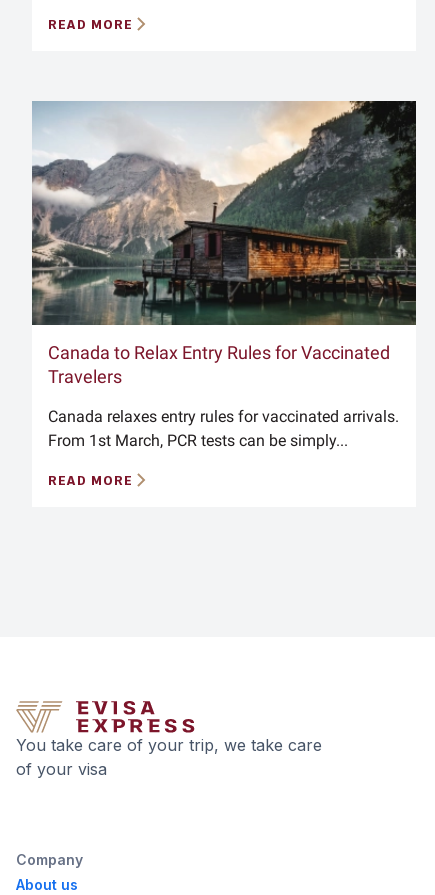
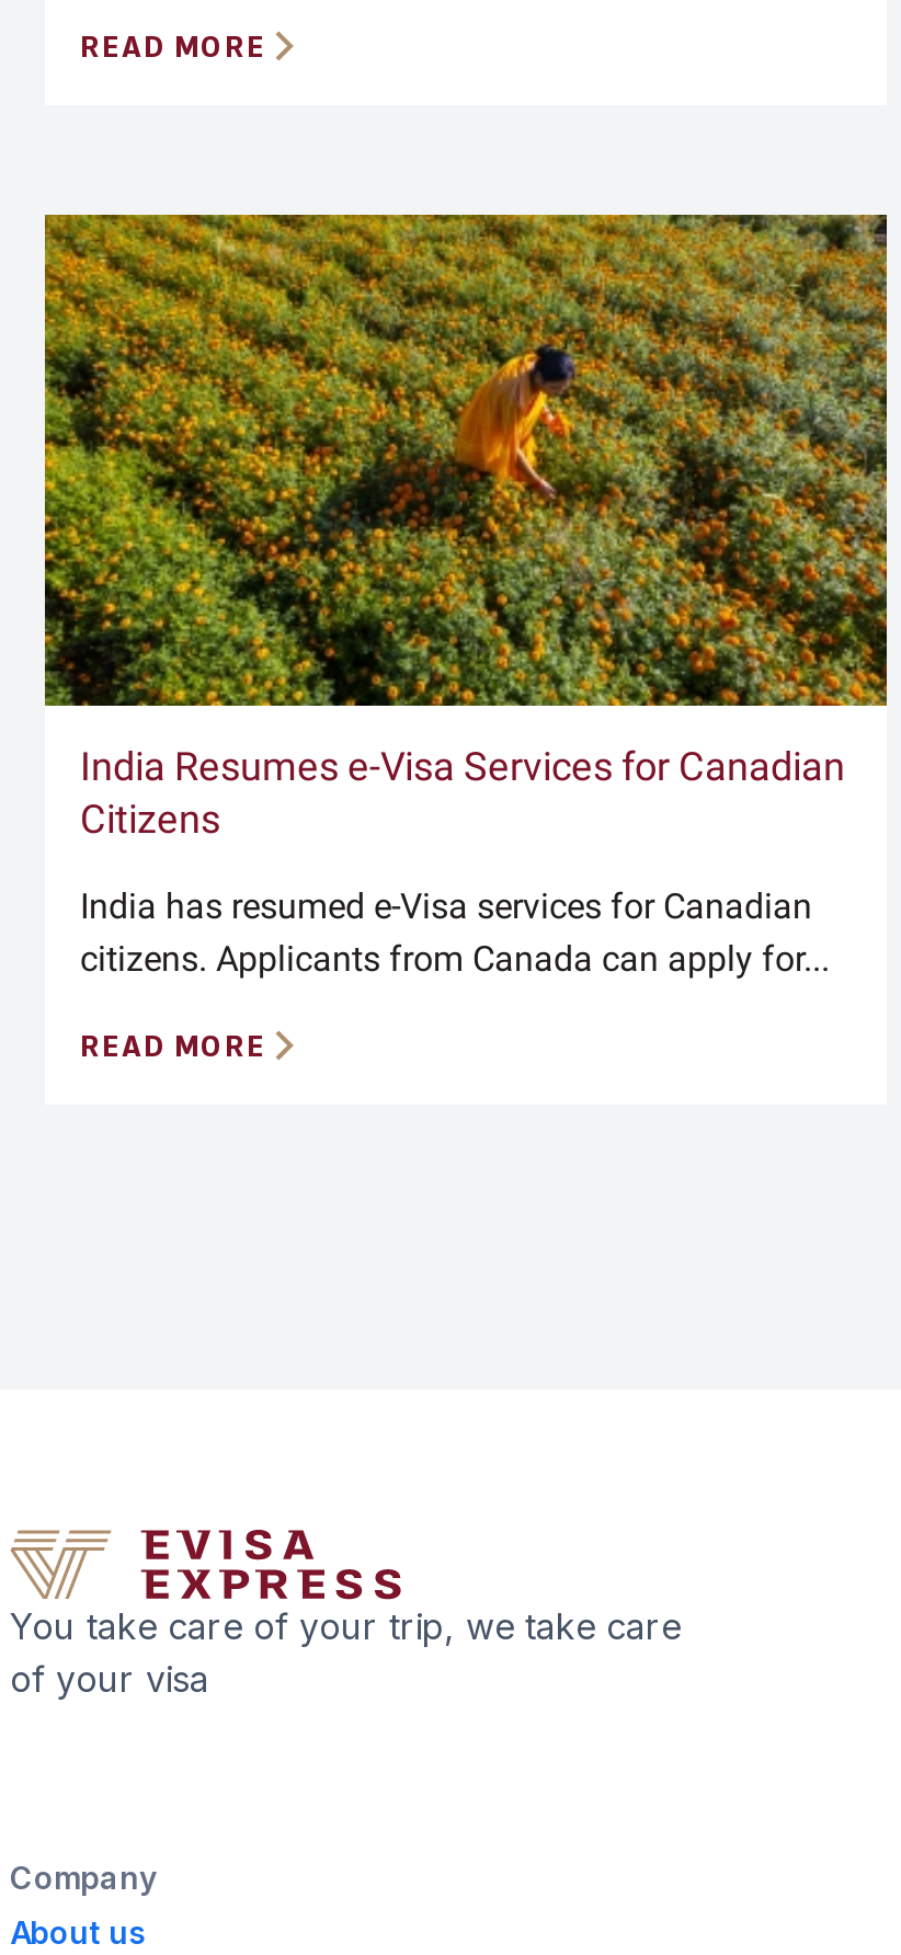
[31,100,417,387] [image] | Canada to Relax Entry Rules for Vaccinated | Travelers -> [43,213,889,841] [image] | India Resumes e-Visa Services for Canadian | Citizens
[48,407,399,450] Canada relaxes entry rules for vaccinated arrivals. | From 1st March, PCR tests can be simply... -> [80,885,830,979] India has resumed e-Visa services for Canadian | citizens. Applicants from Canada can apply for...

